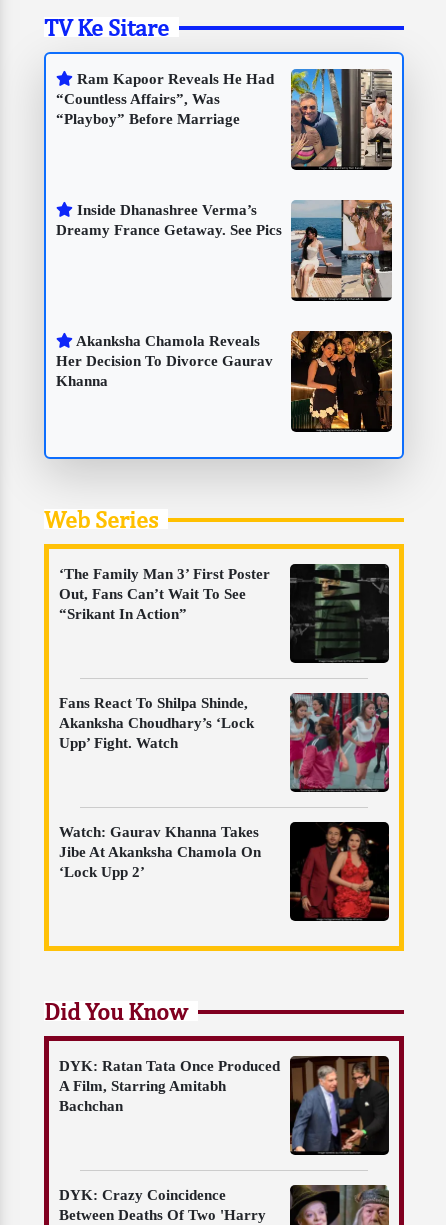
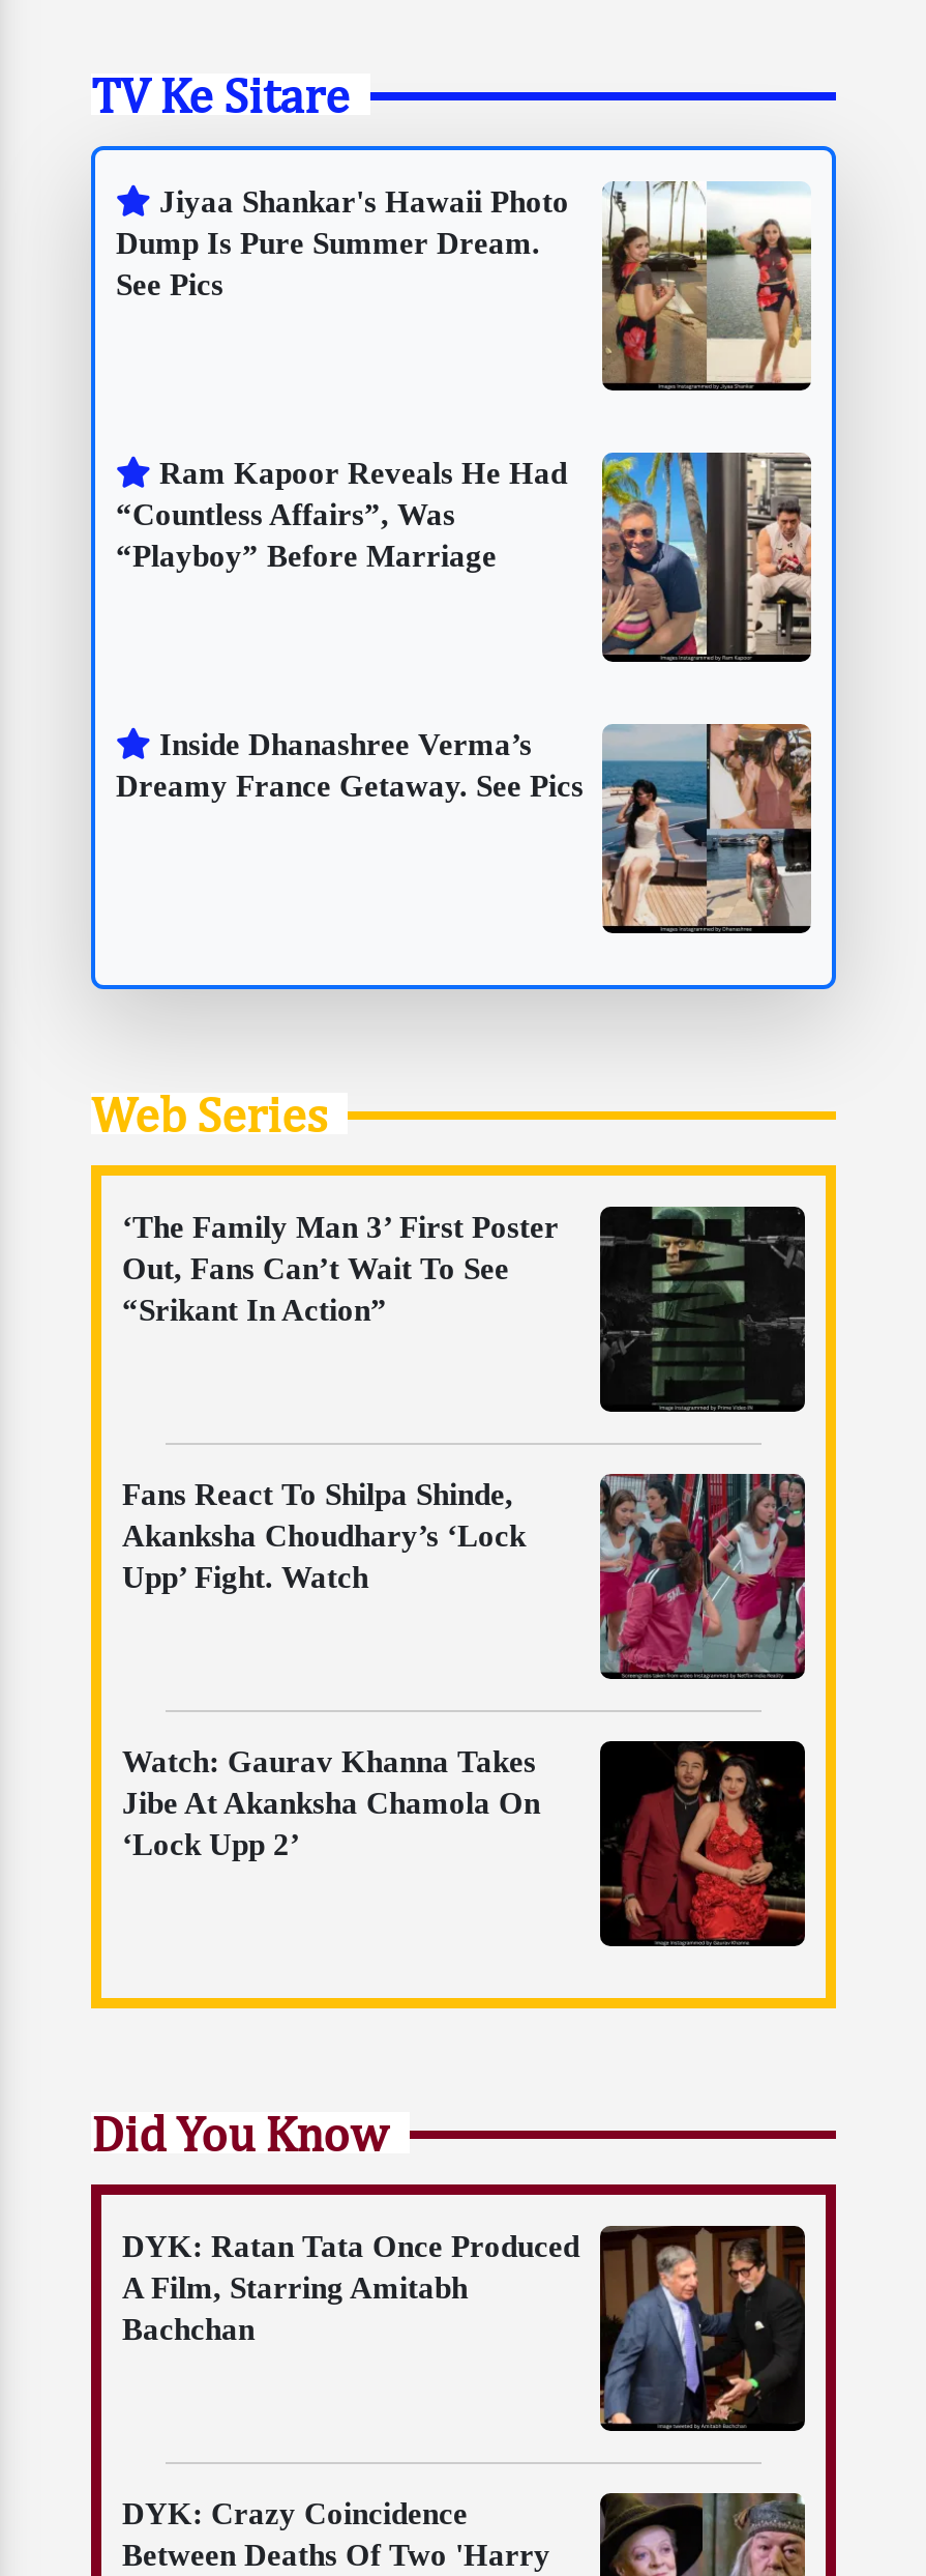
none -> [116,181,811,384] [image] | Jiyaa Shankar's Hawaii Photo | Dump Is Pure Summer Dream. | See Pics
moved [56,67,394,238] -> [116,448,815,802]: [image] | Ram Kapoor Reveals He Had | “Countless Affairs”, Was | “Playboy” Before Marriage | Inside Dhanashree Verma’s | Dreamy France Getaway. See Pics
moved [288,198,394,302] -> [596,720,815,935]: [image]
[56,330,393,430] [image] | Akanksha Chamola Reveals | Her Decision To Divorce Gaurav | Khanna -> none

